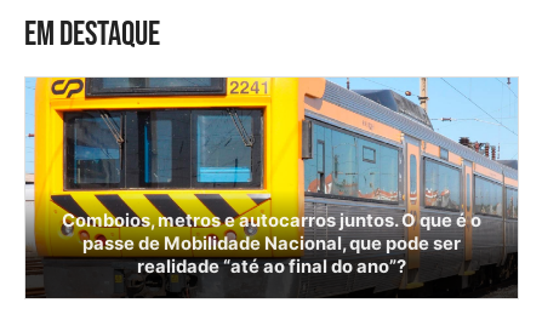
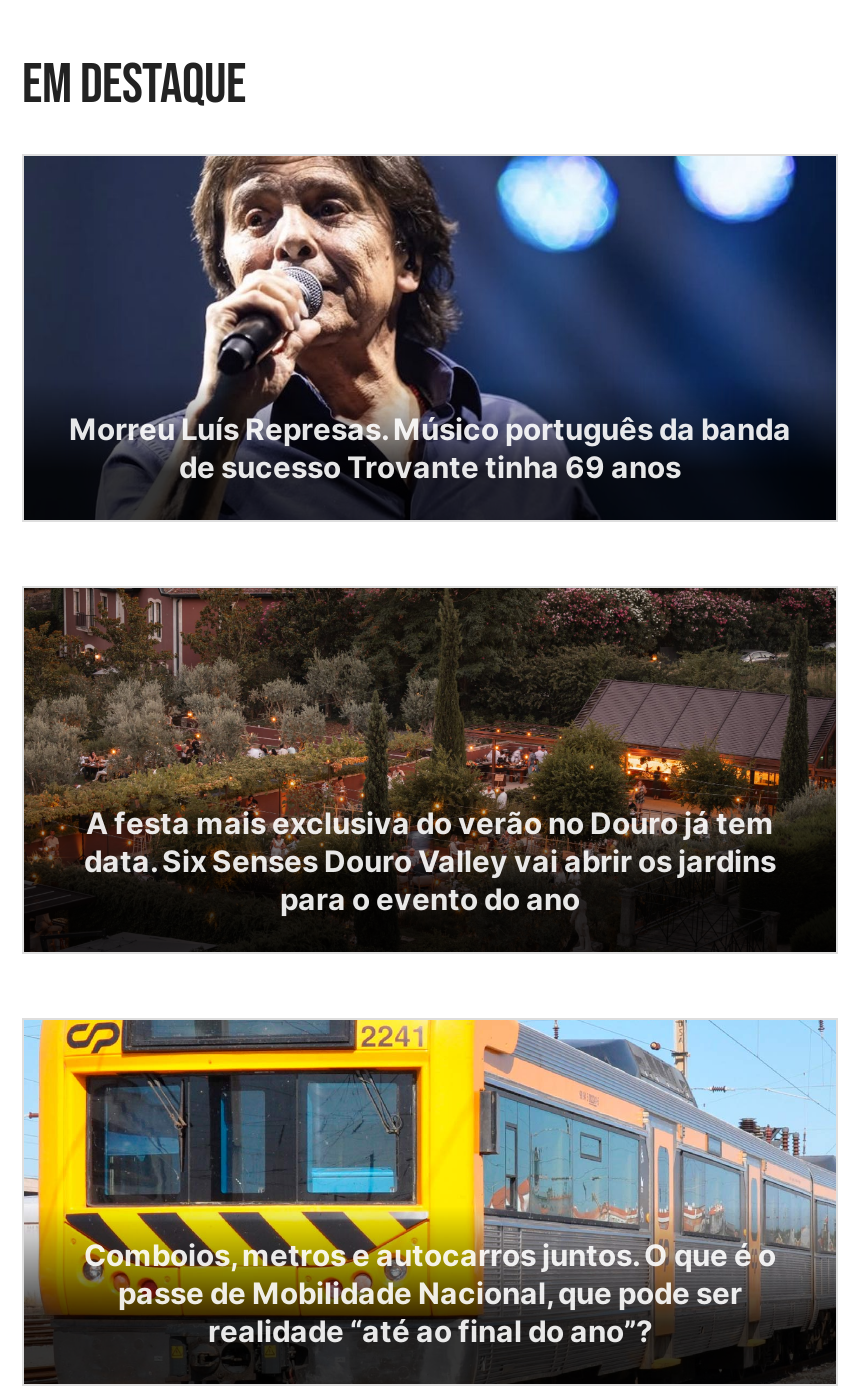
none -> [22,154,838,518] [image] | Morreu Luís Represas. Músico português da banda | de sucesso Trovante tinha 69 anos
none -> [22,586,838,954] [image] | A festa mais exclusiva do verão no Douro já tem | data. Six Senses Douro Valley vai abrir os jardins | para o evento do ano

